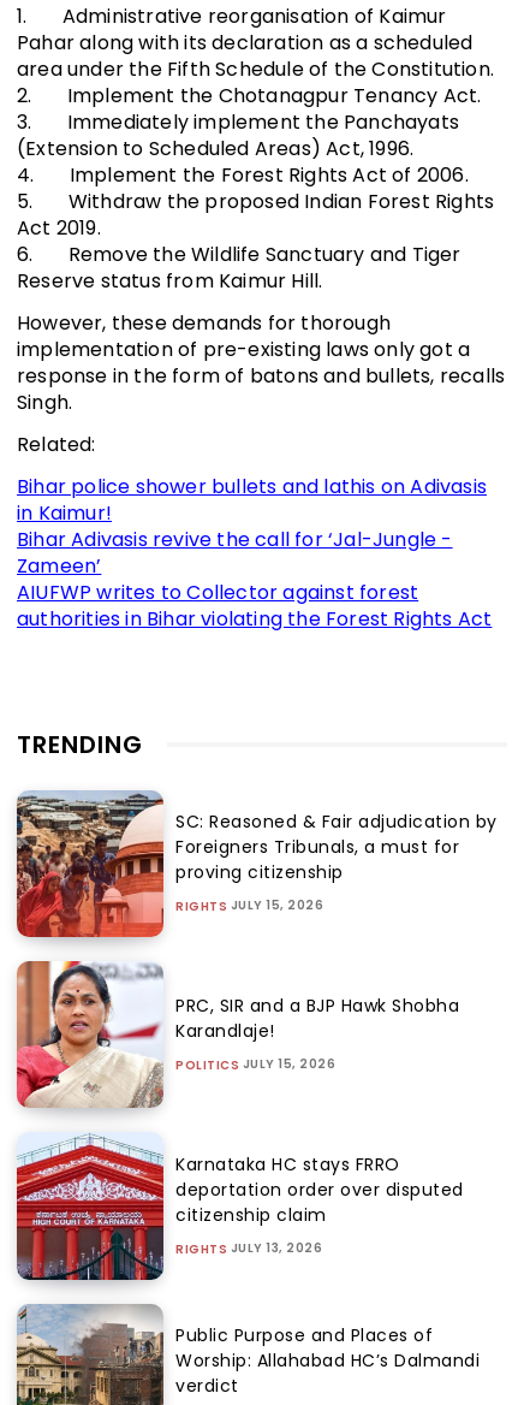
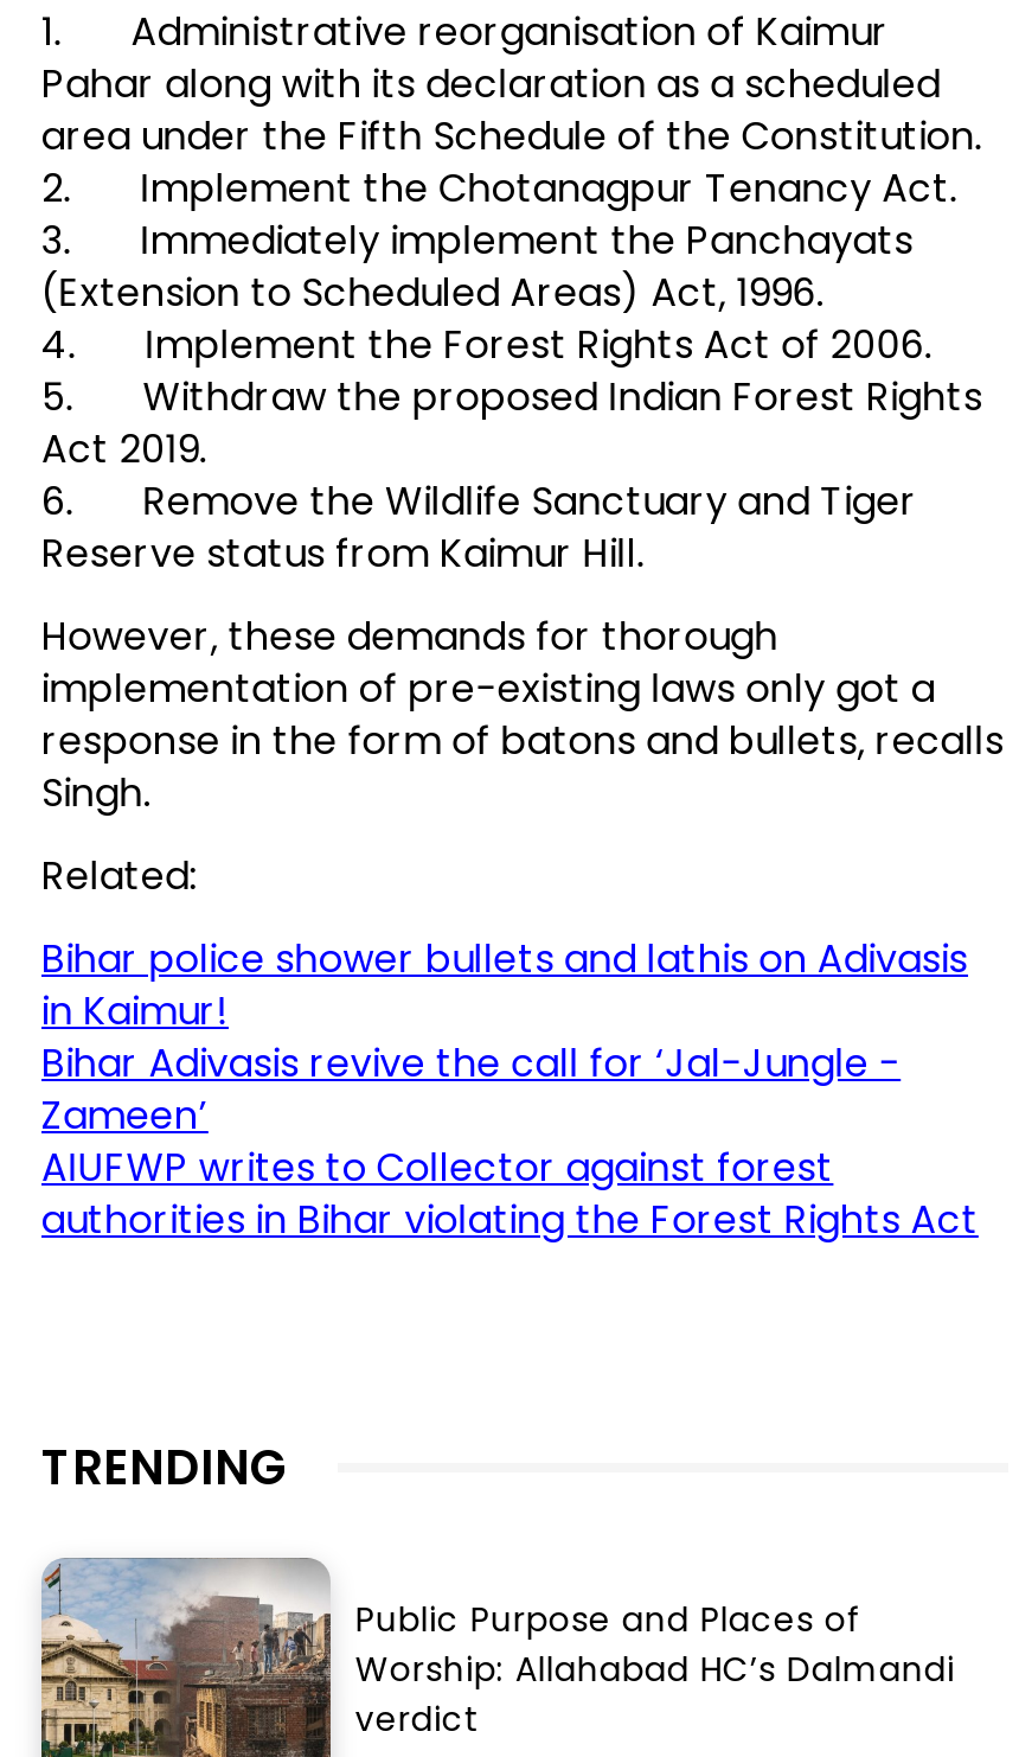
[16,790,497,945] [image] | SC: Reasoned & Fair adjudication by | Foreigners Tribunals, a must for | proving citizenship | RIGHTS JULY 15, 2026 -> none
[16,960,460,1116] [image] | PRC, SIR and a BJP Hawk Shobha | Karandlaje! | POLITICS JULY 15, 2026 -> none
[16,1133,464,1288] [image] | Karnataka HC stays FRRO | deportation order over disputed | citizenship claim | RIGHTS JULY 13, 2026 -> none

